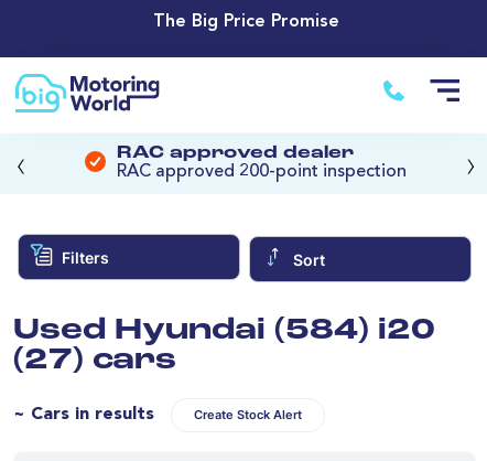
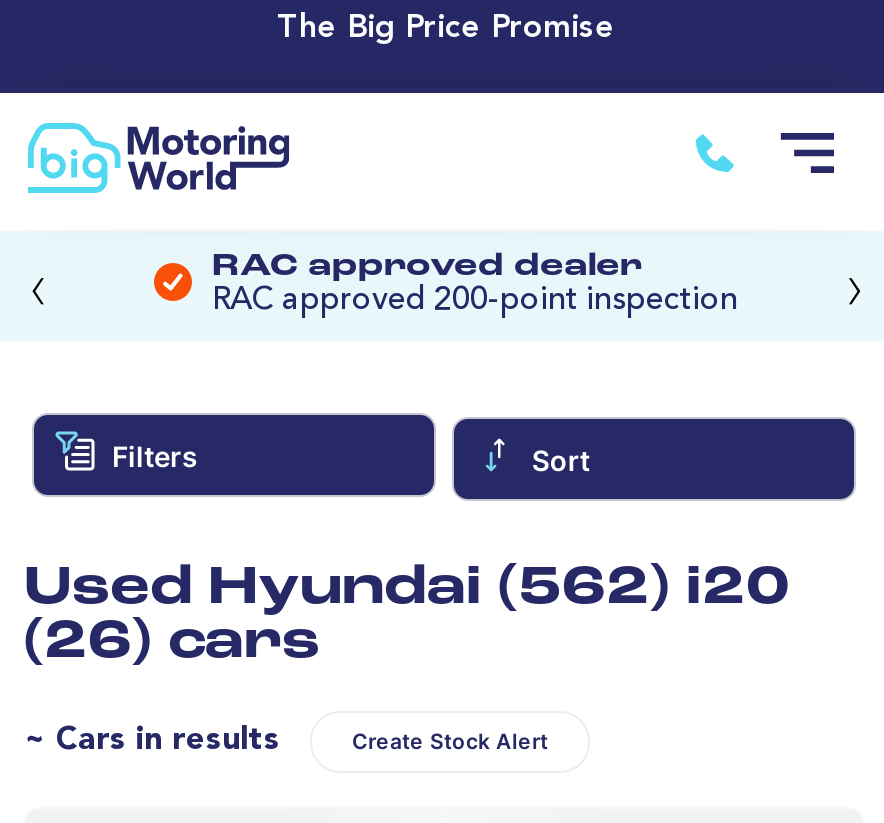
[13,316,435,346] Used Hyundai (584) i20 -> [24,562,790,616] Used Hyundai (562) i20
[13,346,176,376] (27) cars -> [24,616,320,670] (26) cars

